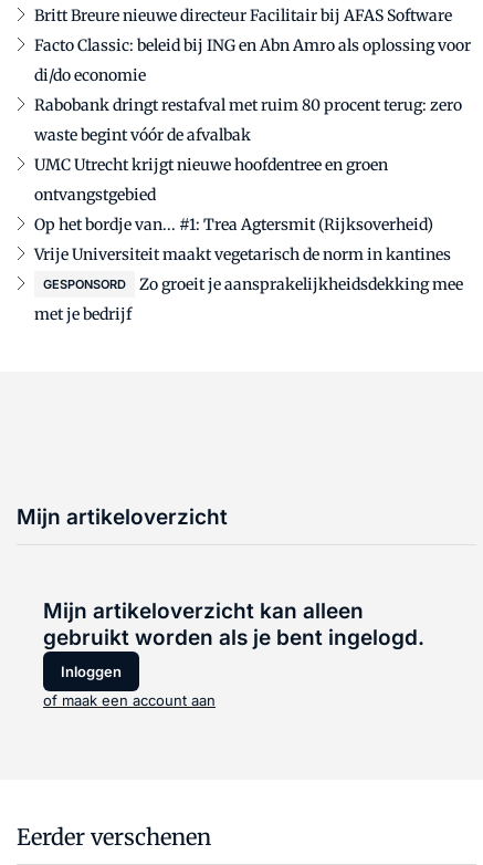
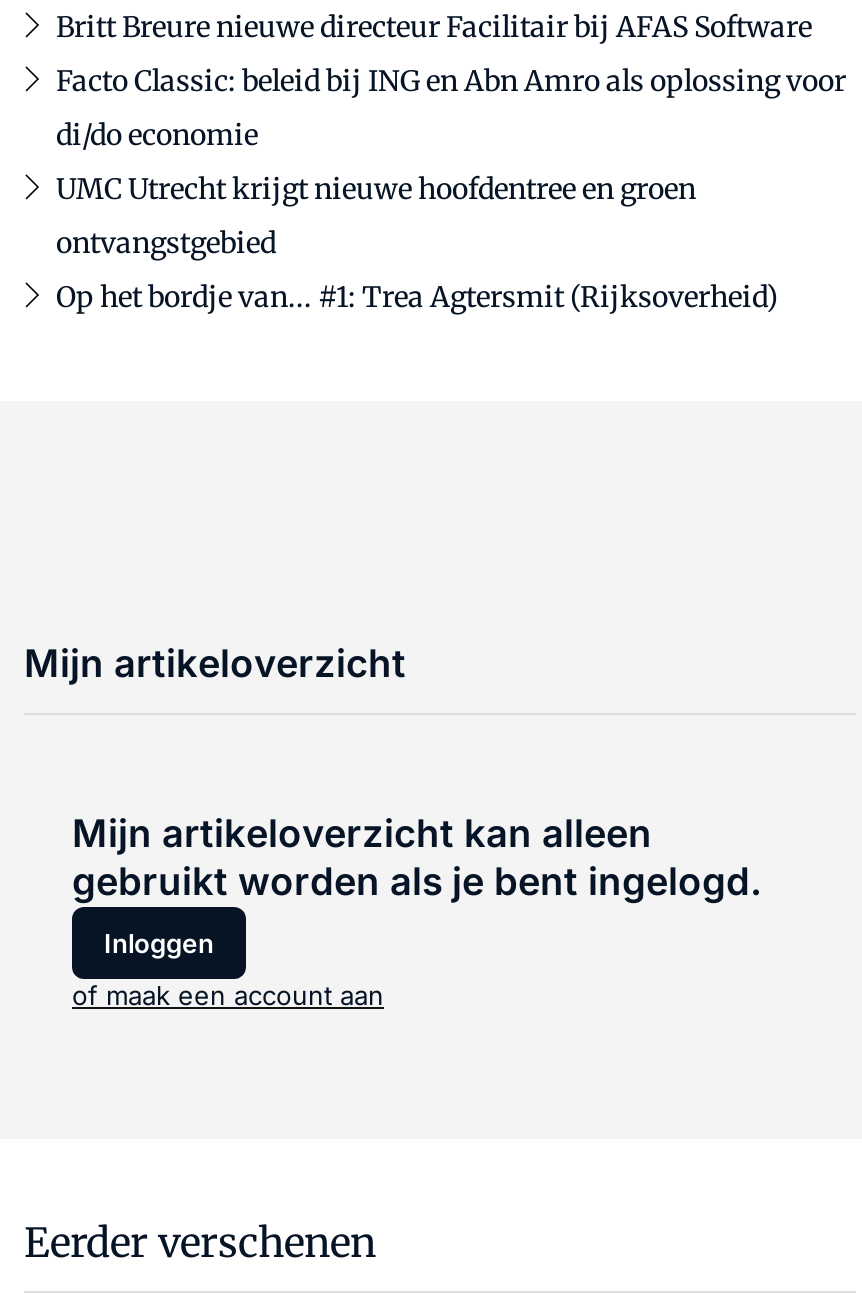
[34,95,462,145] Rabobank dringt restafval met ruim 80 procent terug: zero | waste begint vóór de afvalbak -> none
[34,245,463,324] Vrije Universiteit maakt vegetarisch de norm in kantines | GESPONSORD | Zo groeit je aansprakelijkheidsdekking mee | met je bedrijf -> none

